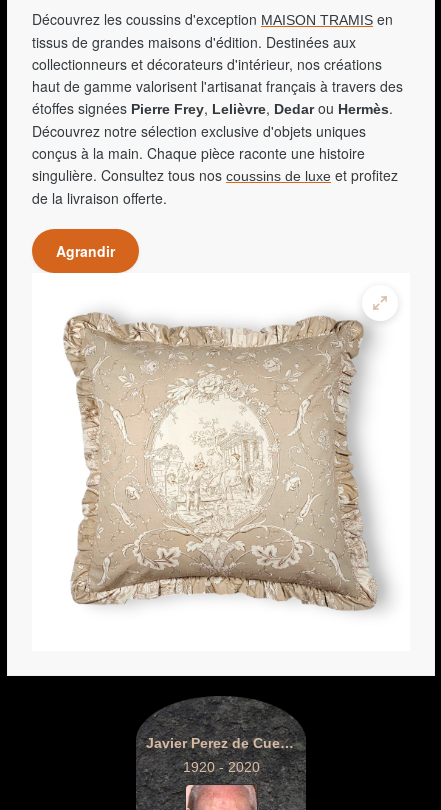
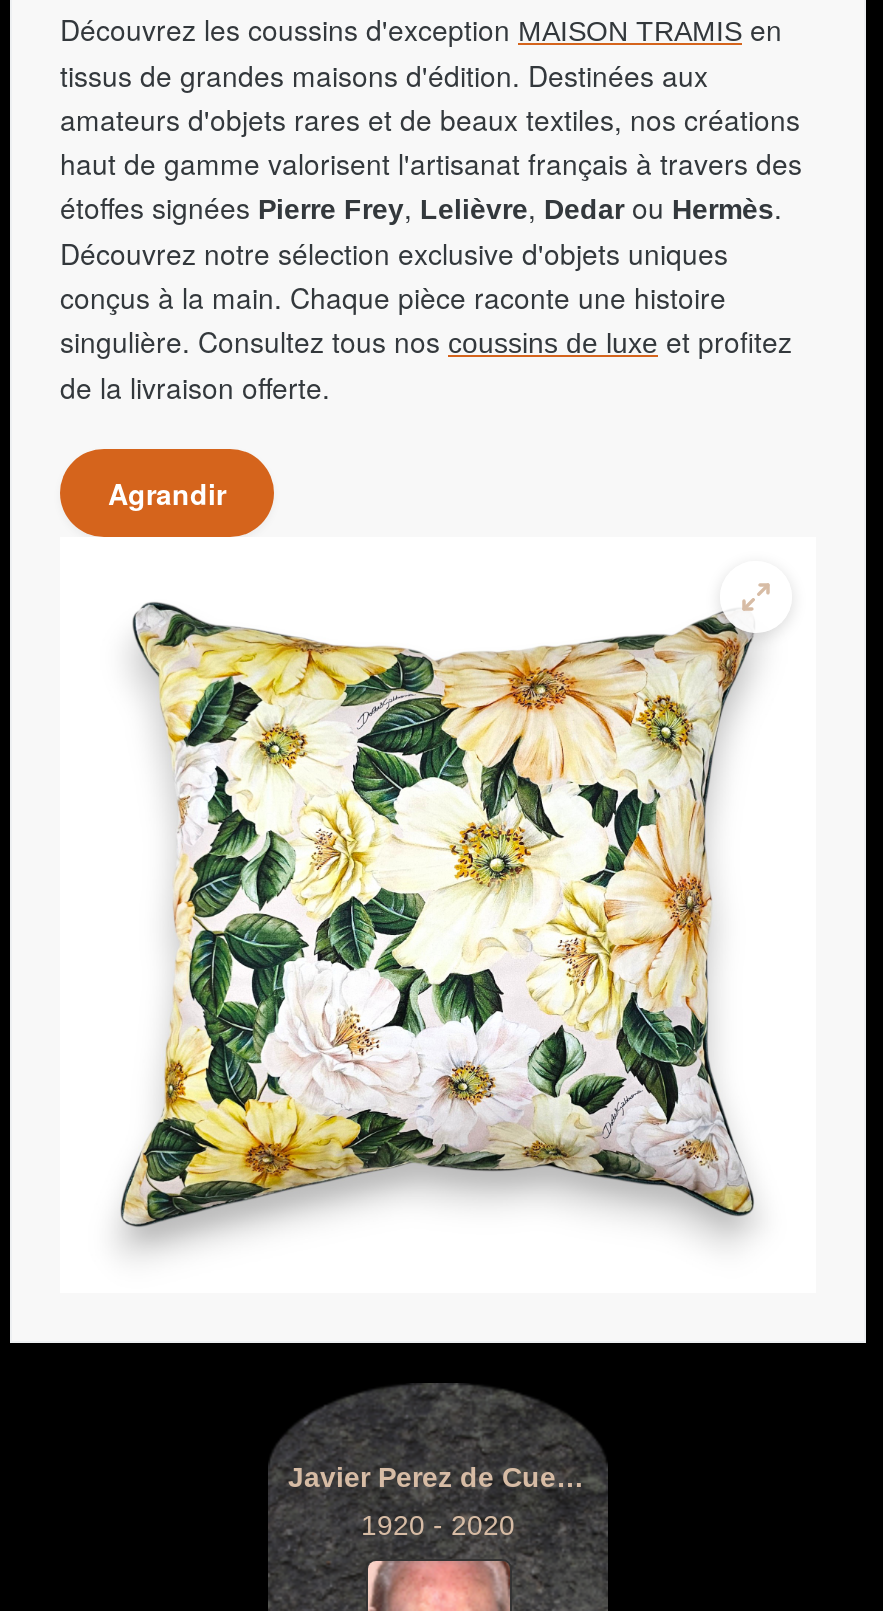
[32,54,382,74] collectionneurs et décorateurs d'intérieur, nos créations -> [60,99,800,139] amateurs d'objets rares et de beaux textiles, nos créations
[62,306,389,627] [image] -> [118,601,772,1247] [image]

